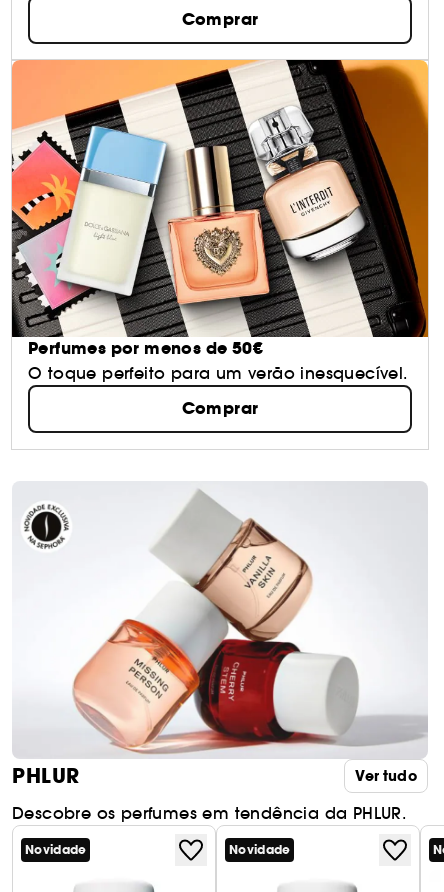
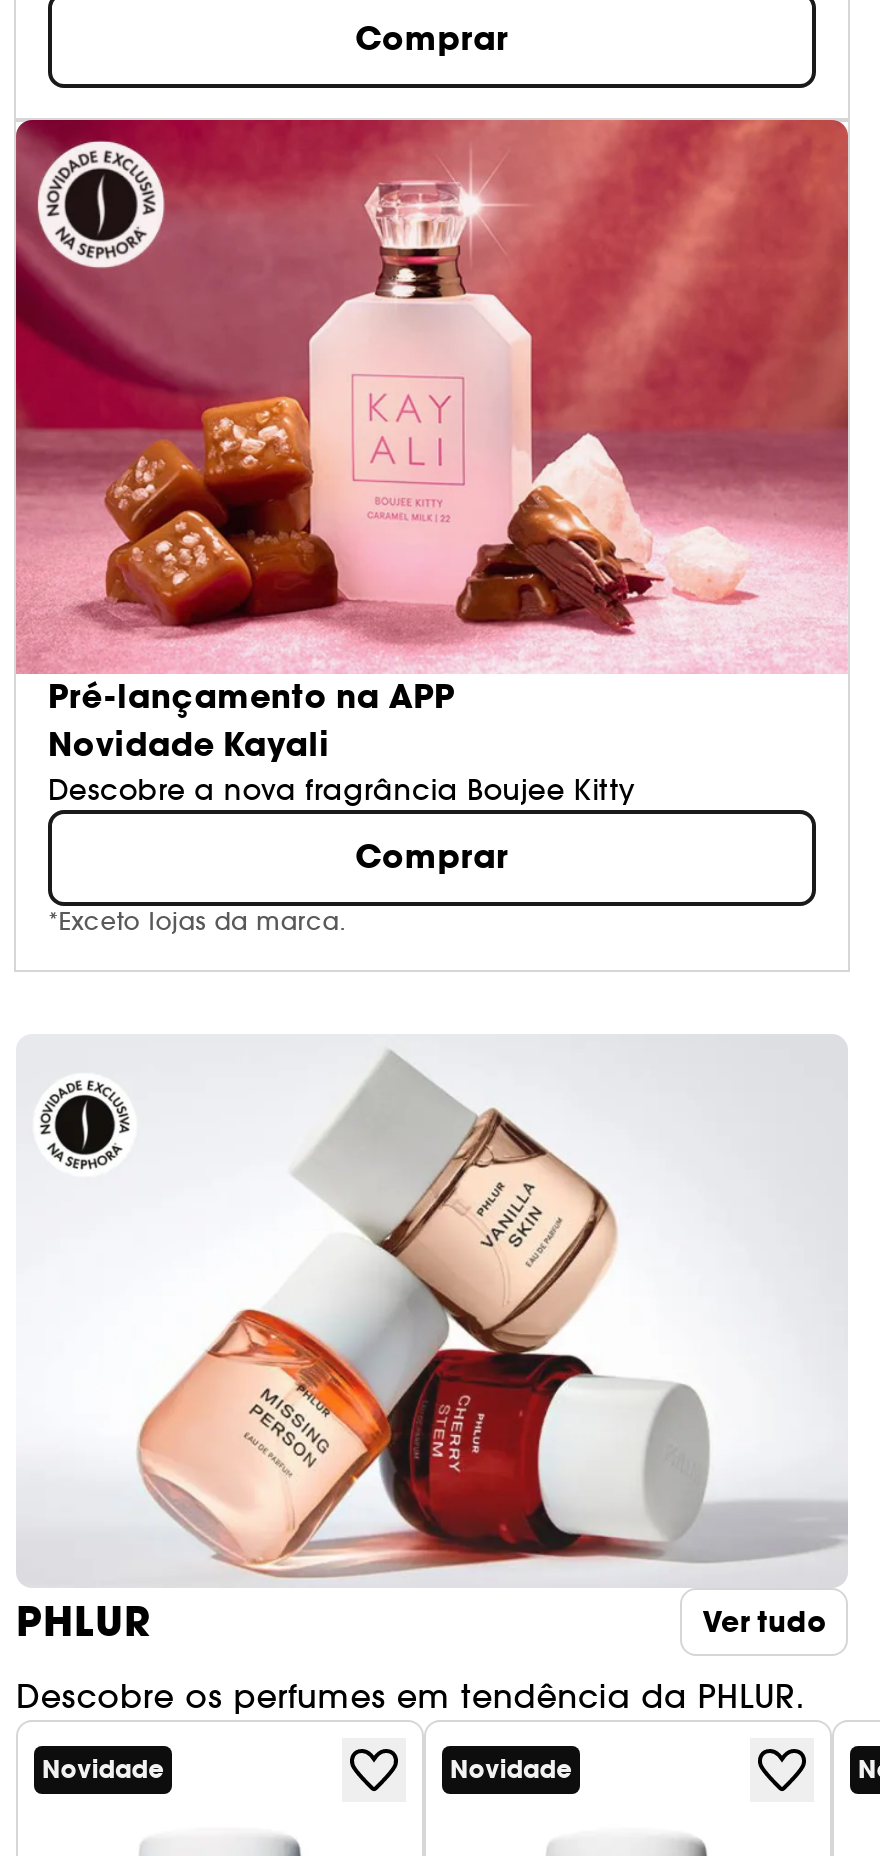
[11,59,429,383] [image] | Perfumes por menos de 50€ | O toque perfeito para um verão inesquecível. -> [14,118,850,808] [image] | Pré-lançamento na APP | Novidade Kayali | Descobre a nova fragrância Boujee Kitty
none -> [48,906,346,936] *Exceto lojas da marca.

